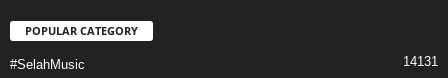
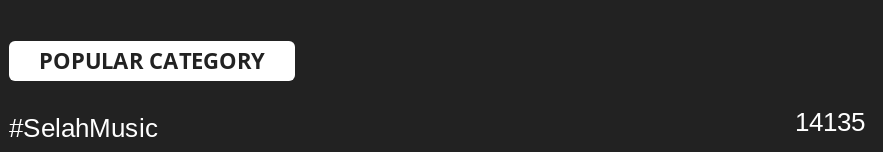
[403,54,438,69] 14131 -> [795,106,865,136] 14135

